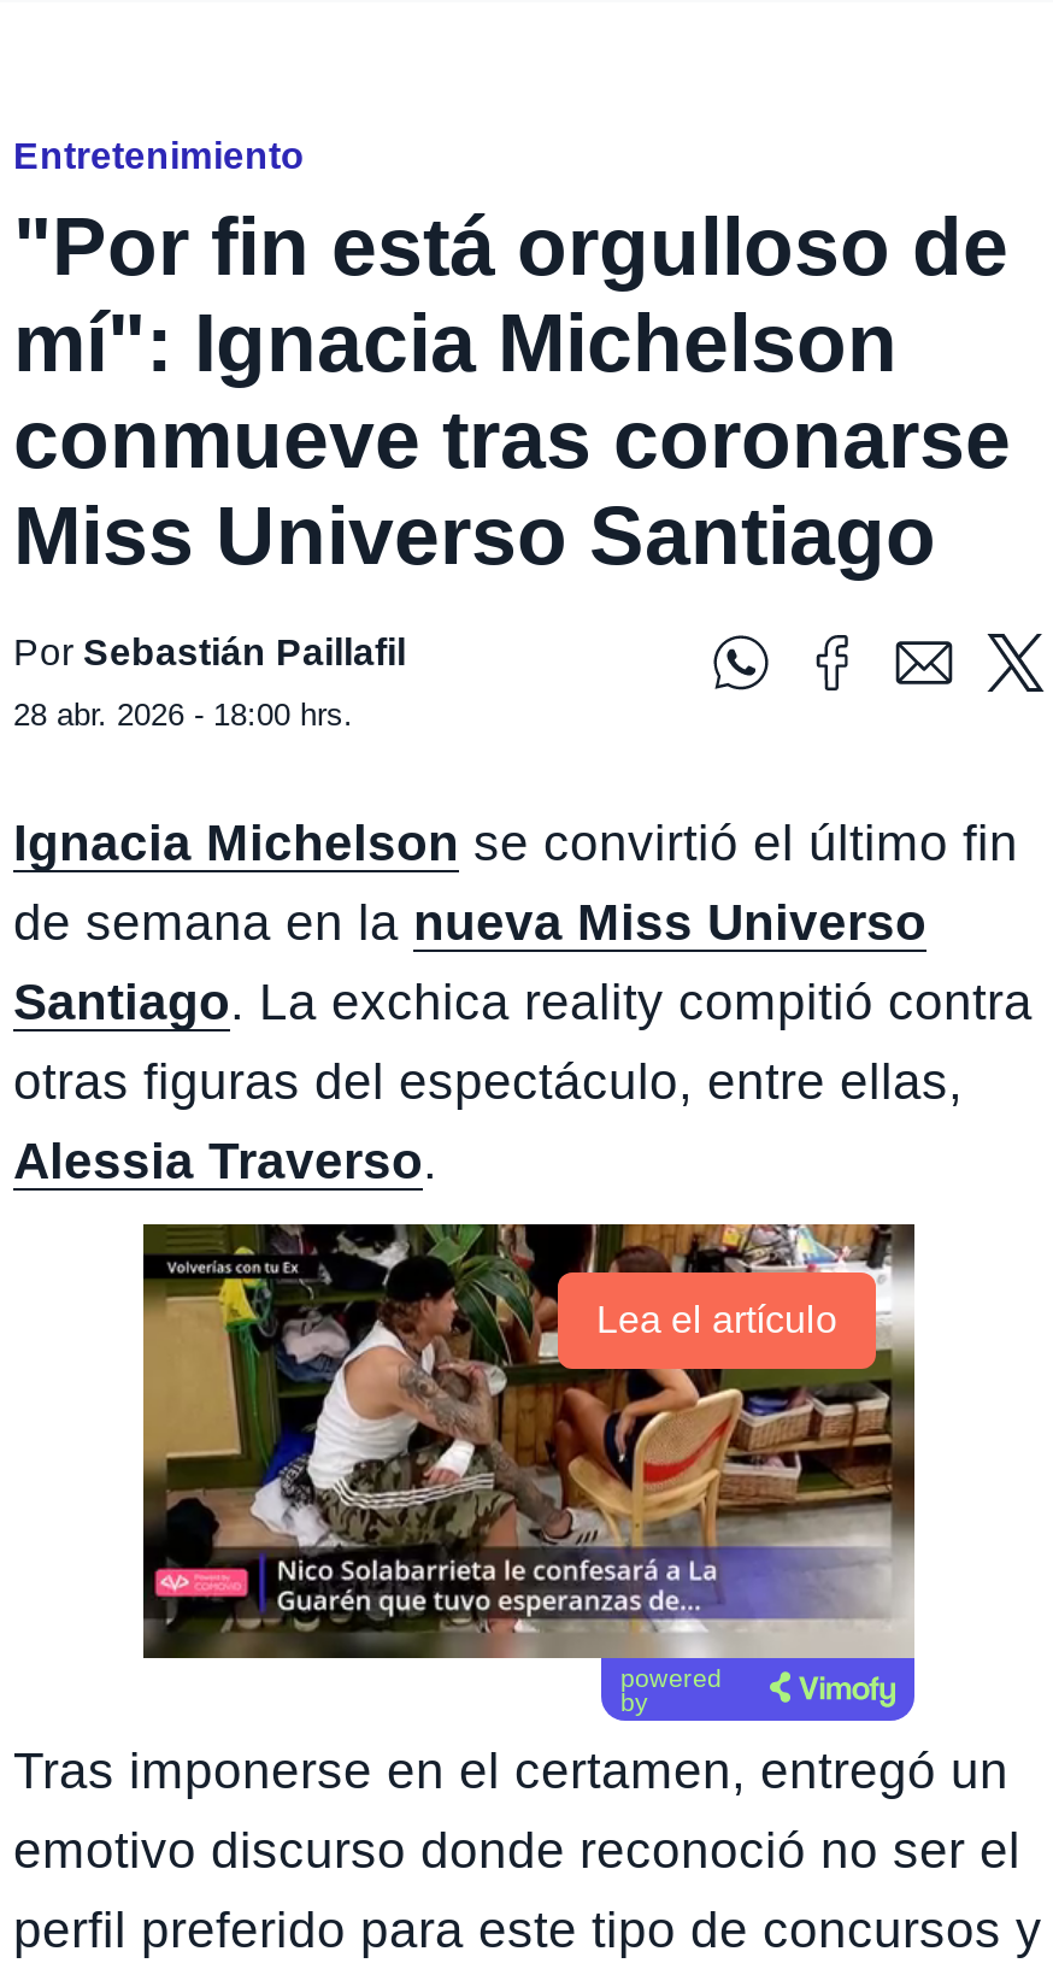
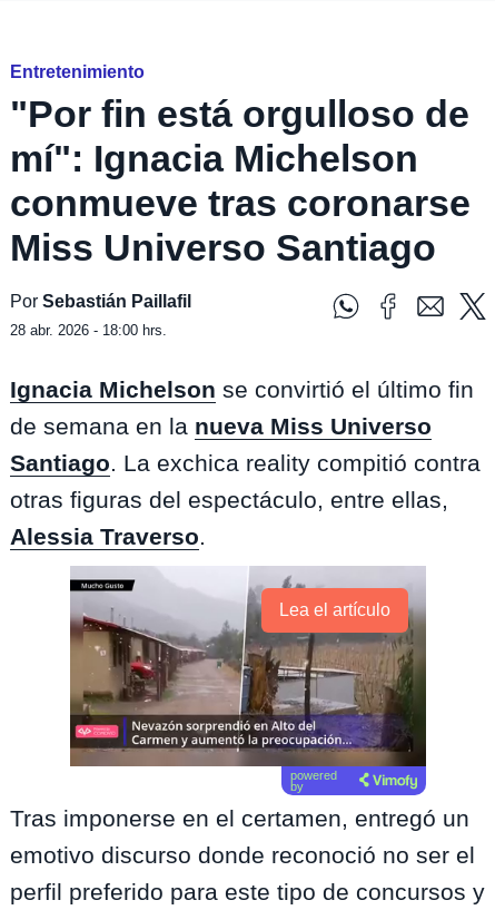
[141,1222,917,1661] [image] -> [69,566,427,767] [image]

